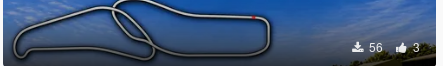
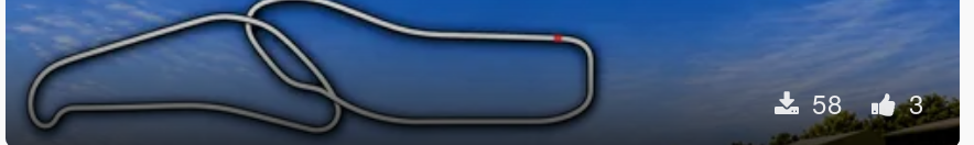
[366,38,420,55] 56 3 -> [805,83,924,121] 58 3

